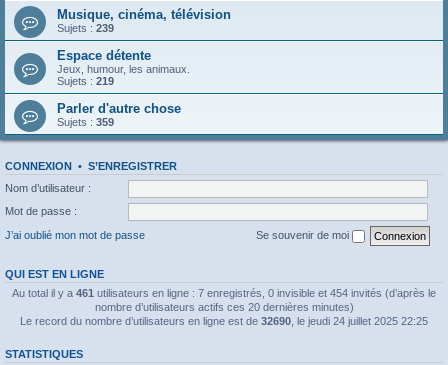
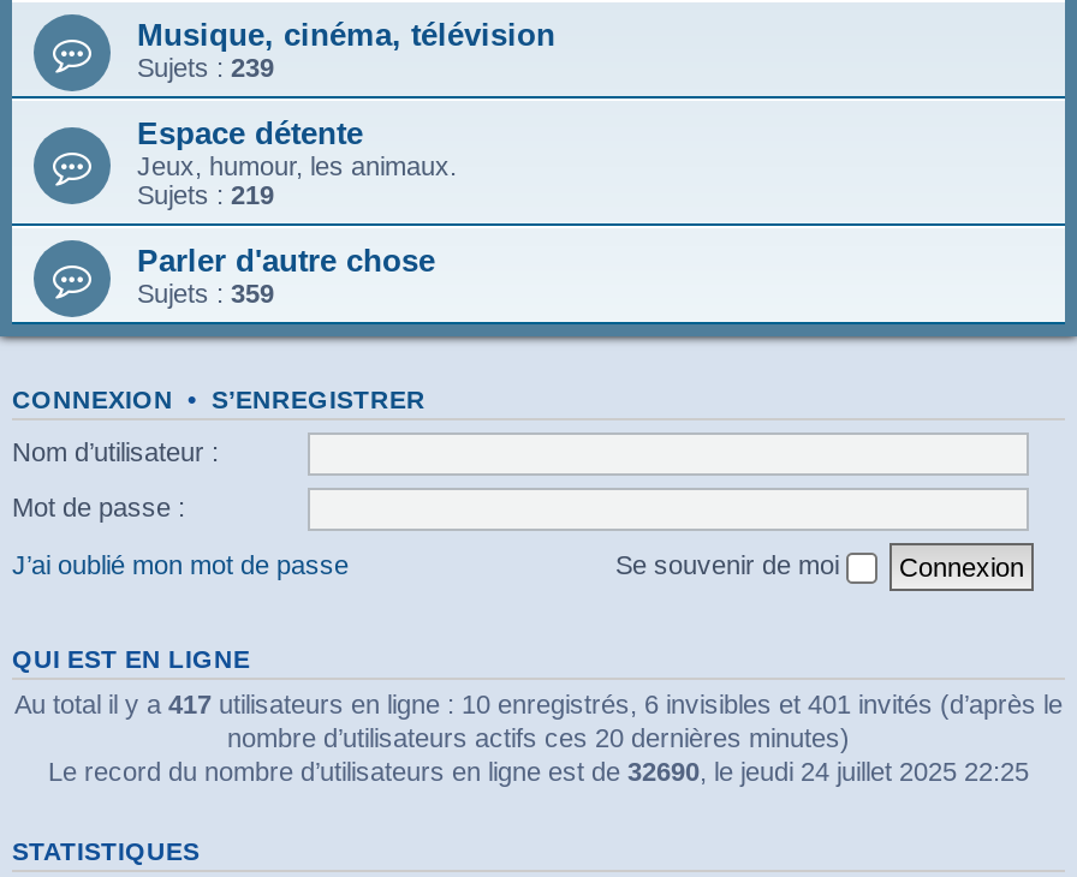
[12,287,436,299] Au total il y a 461 utilisateurs en ligne : 7 enregistrés, 0 invisible et 454 invités (d’après le -> [14,689,1063,717] Au total il y a 417 utilisateurs en ligne : 10 enregistrés, 6 invisibles et 401 invités (d’après le

